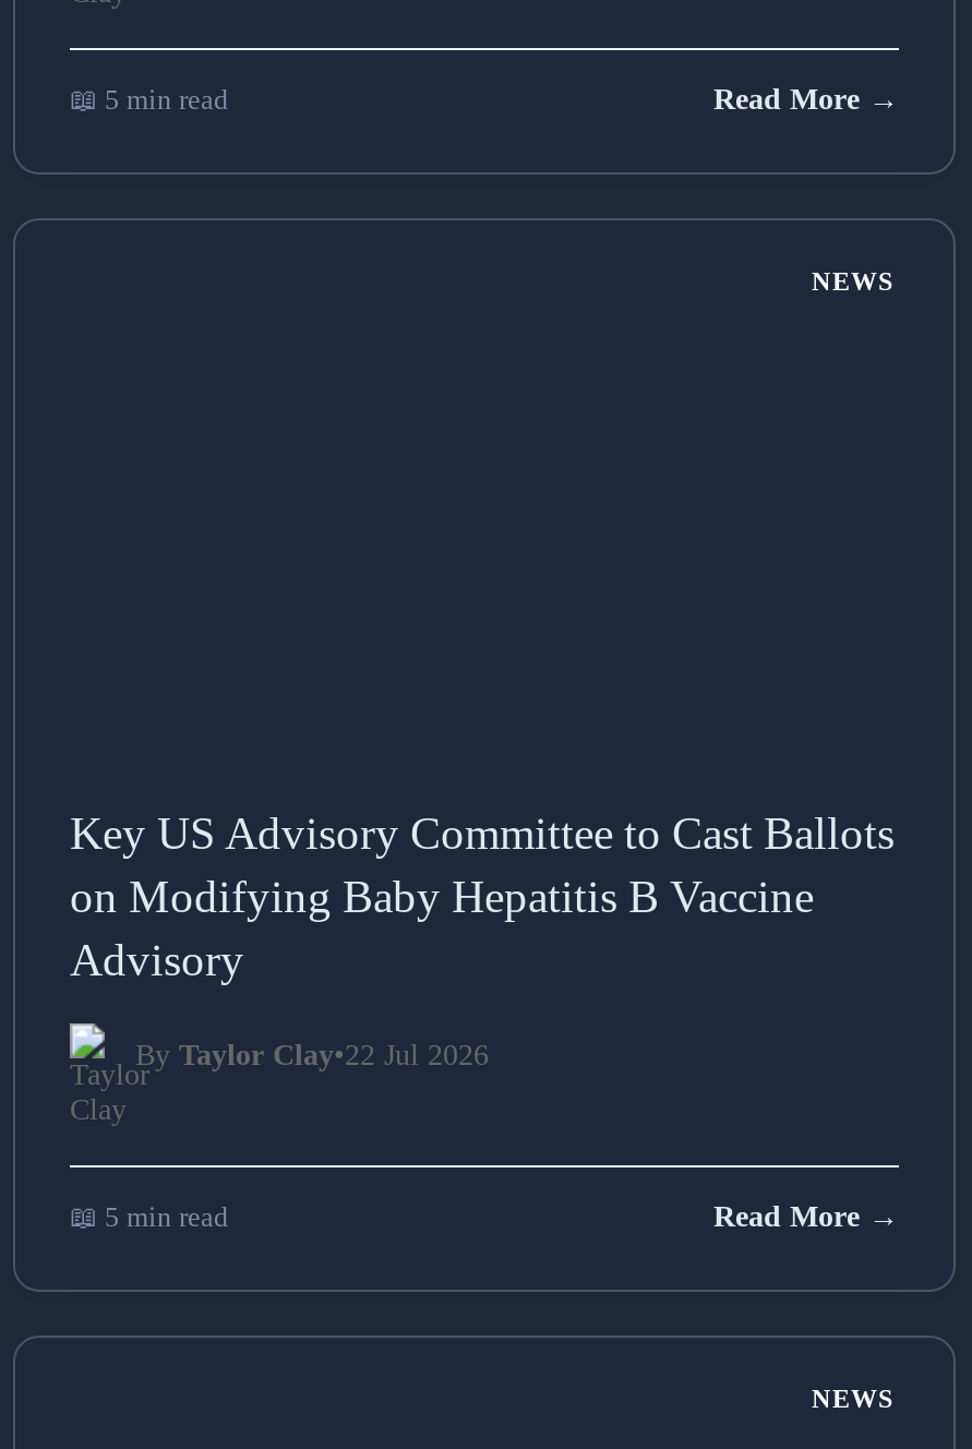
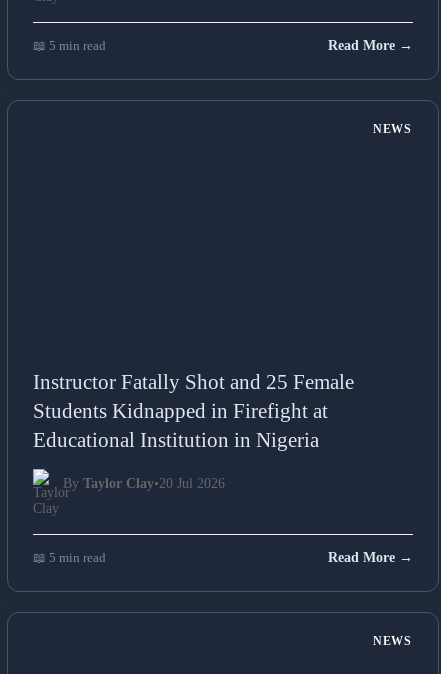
[70,807,895,983] Key US Advisory Committee to Cast Ballots | on Modifying Baby Hepatitis B Vaccine | Advisory -> [33,370,354,451] Instructor Fatally Shot and 25 Female | Students Kidnapped in Firefight at | Educational Institution in Nigeria
[135,1038,489,1071] By Taylor Clay•22 Jul 2026 -> [63,476,225,491] By Taylor Clay•20 Jul 2026

